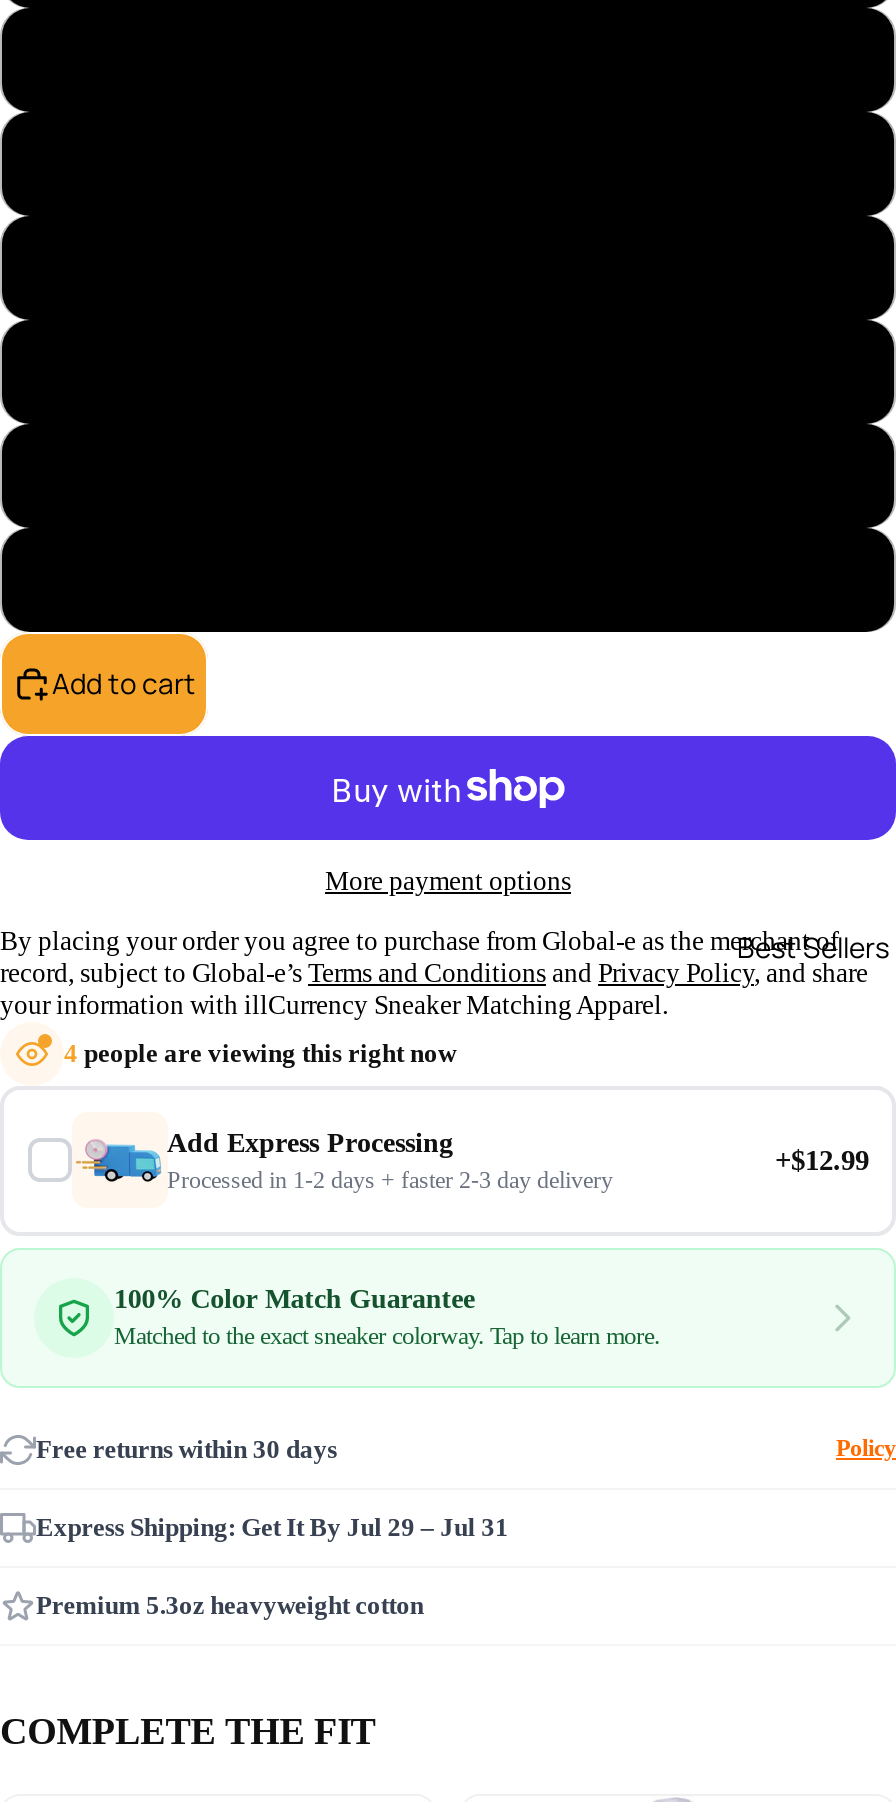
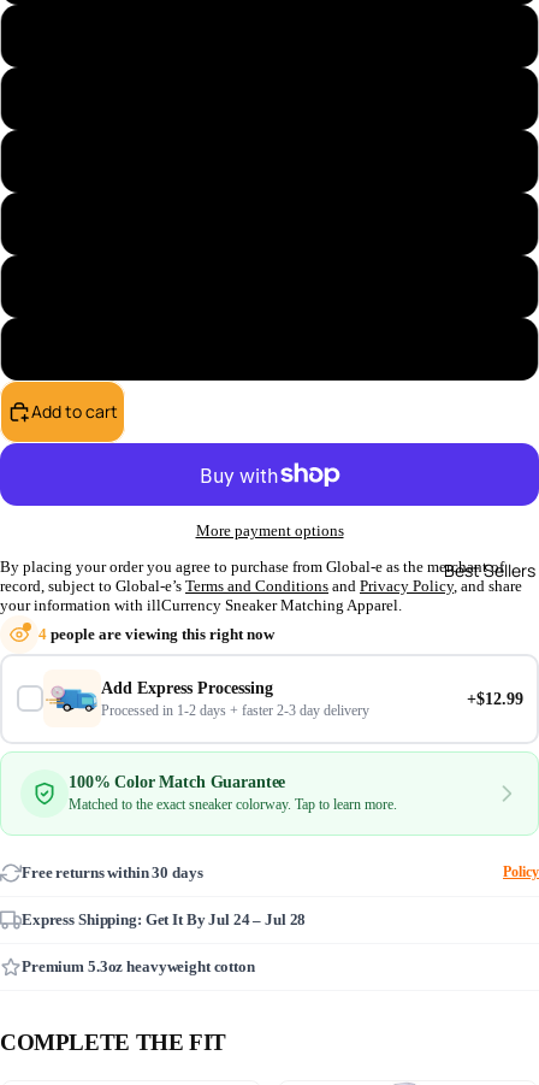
[36,1511,509,1541] Express Shipping: Get It By Jul 29 – Jul 31 -> [22,910,306,928] Express Shipping: Get It By Jul 24 – Jul 28

